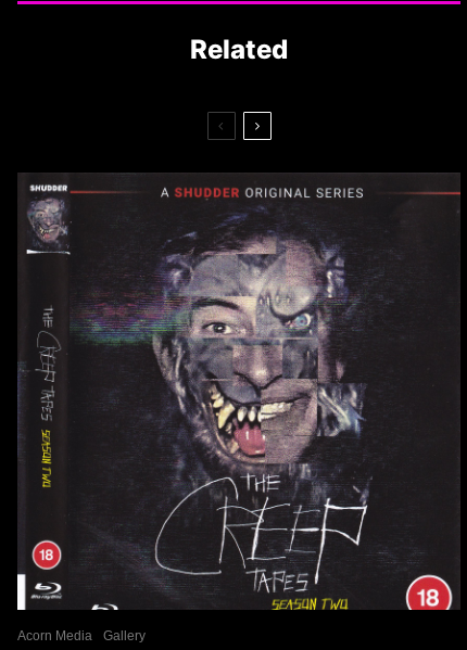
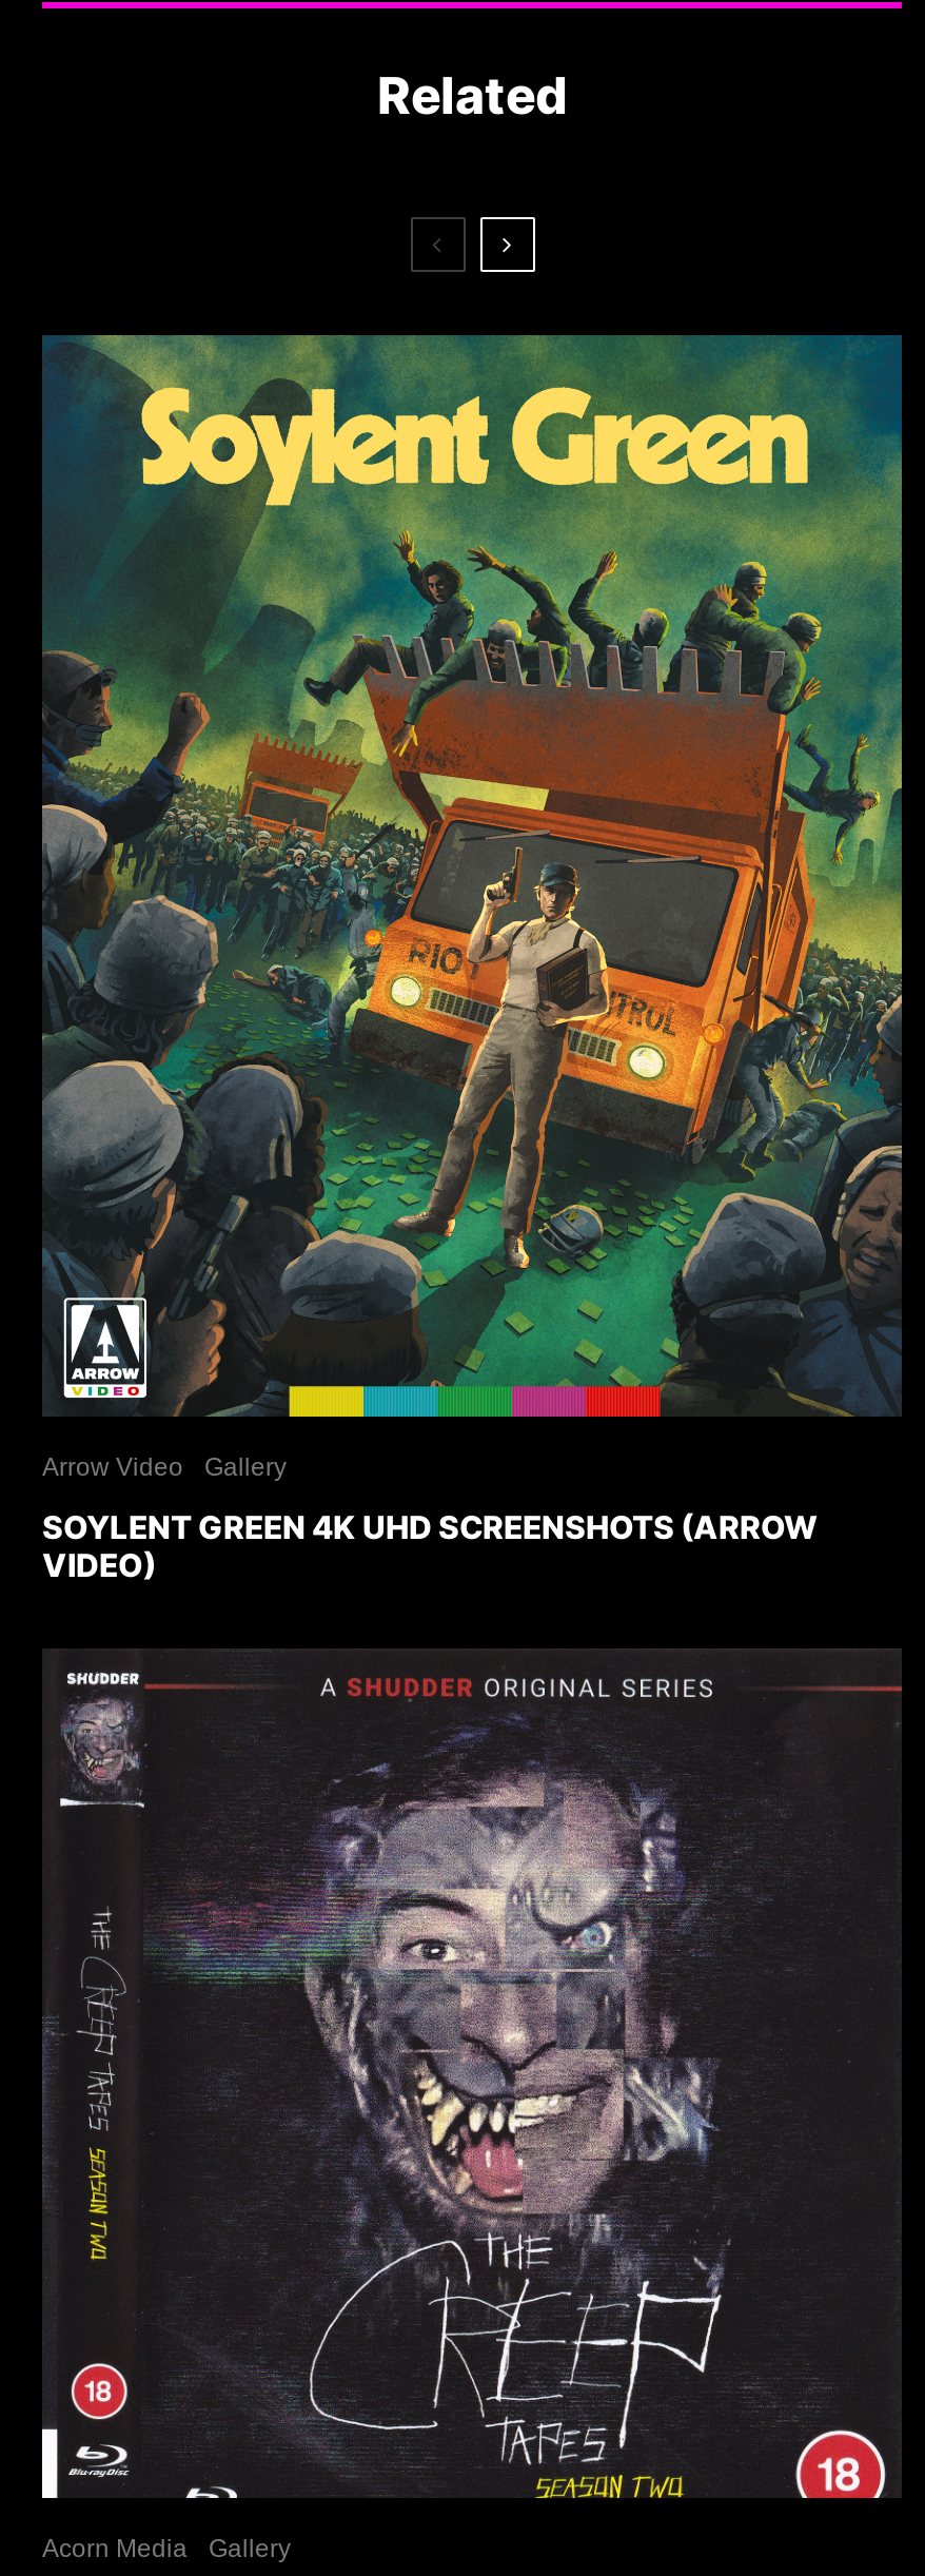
none -> [42,335,904,1586] [image] | Arrow Video | Gallery | SOYLENT GREEN 4K UHD SCREENSHOTS (ARROW | VIDEO)

